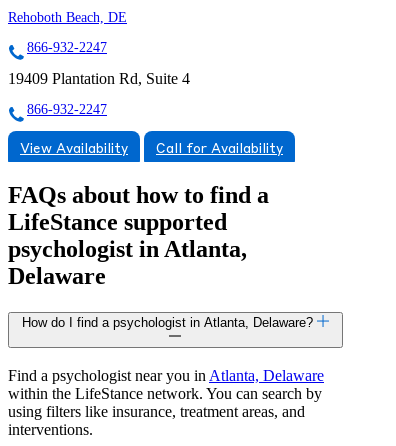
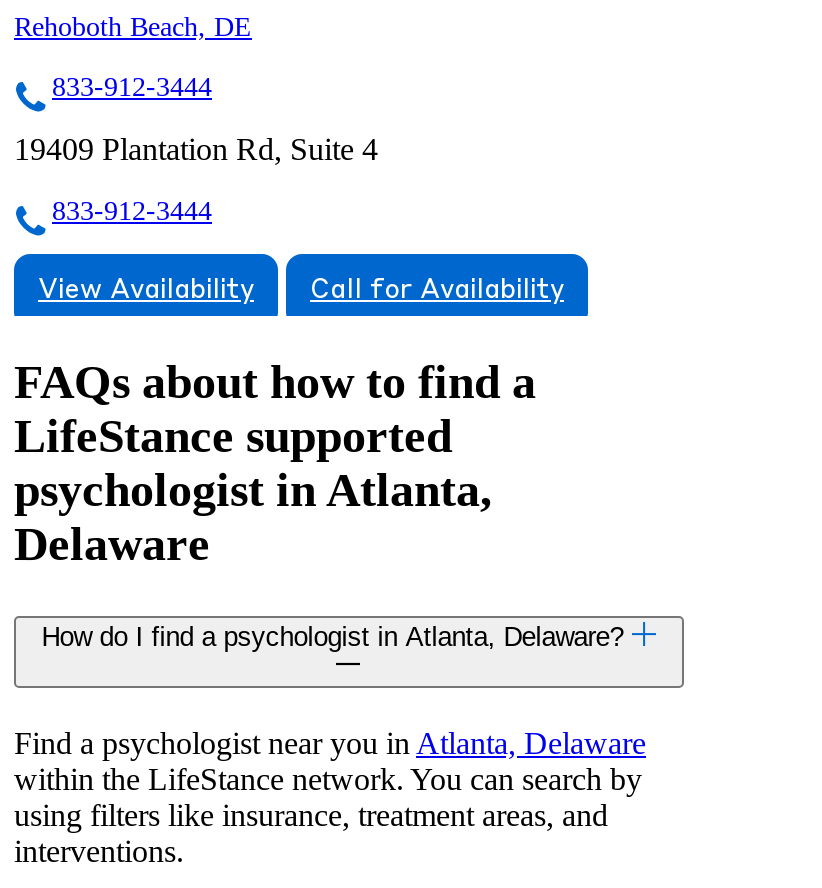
[27,40,107,55] 866-932-2247 -> [52,72,212,102] 833-912-3444
[27,102,107,117] 866-932-2247 -> [52,196,212,226] 833-912-3444

